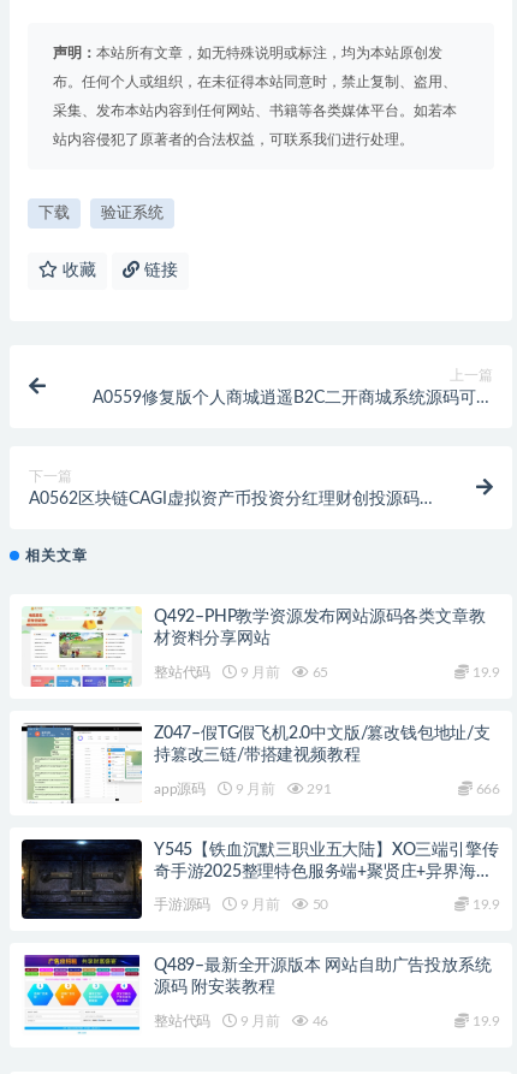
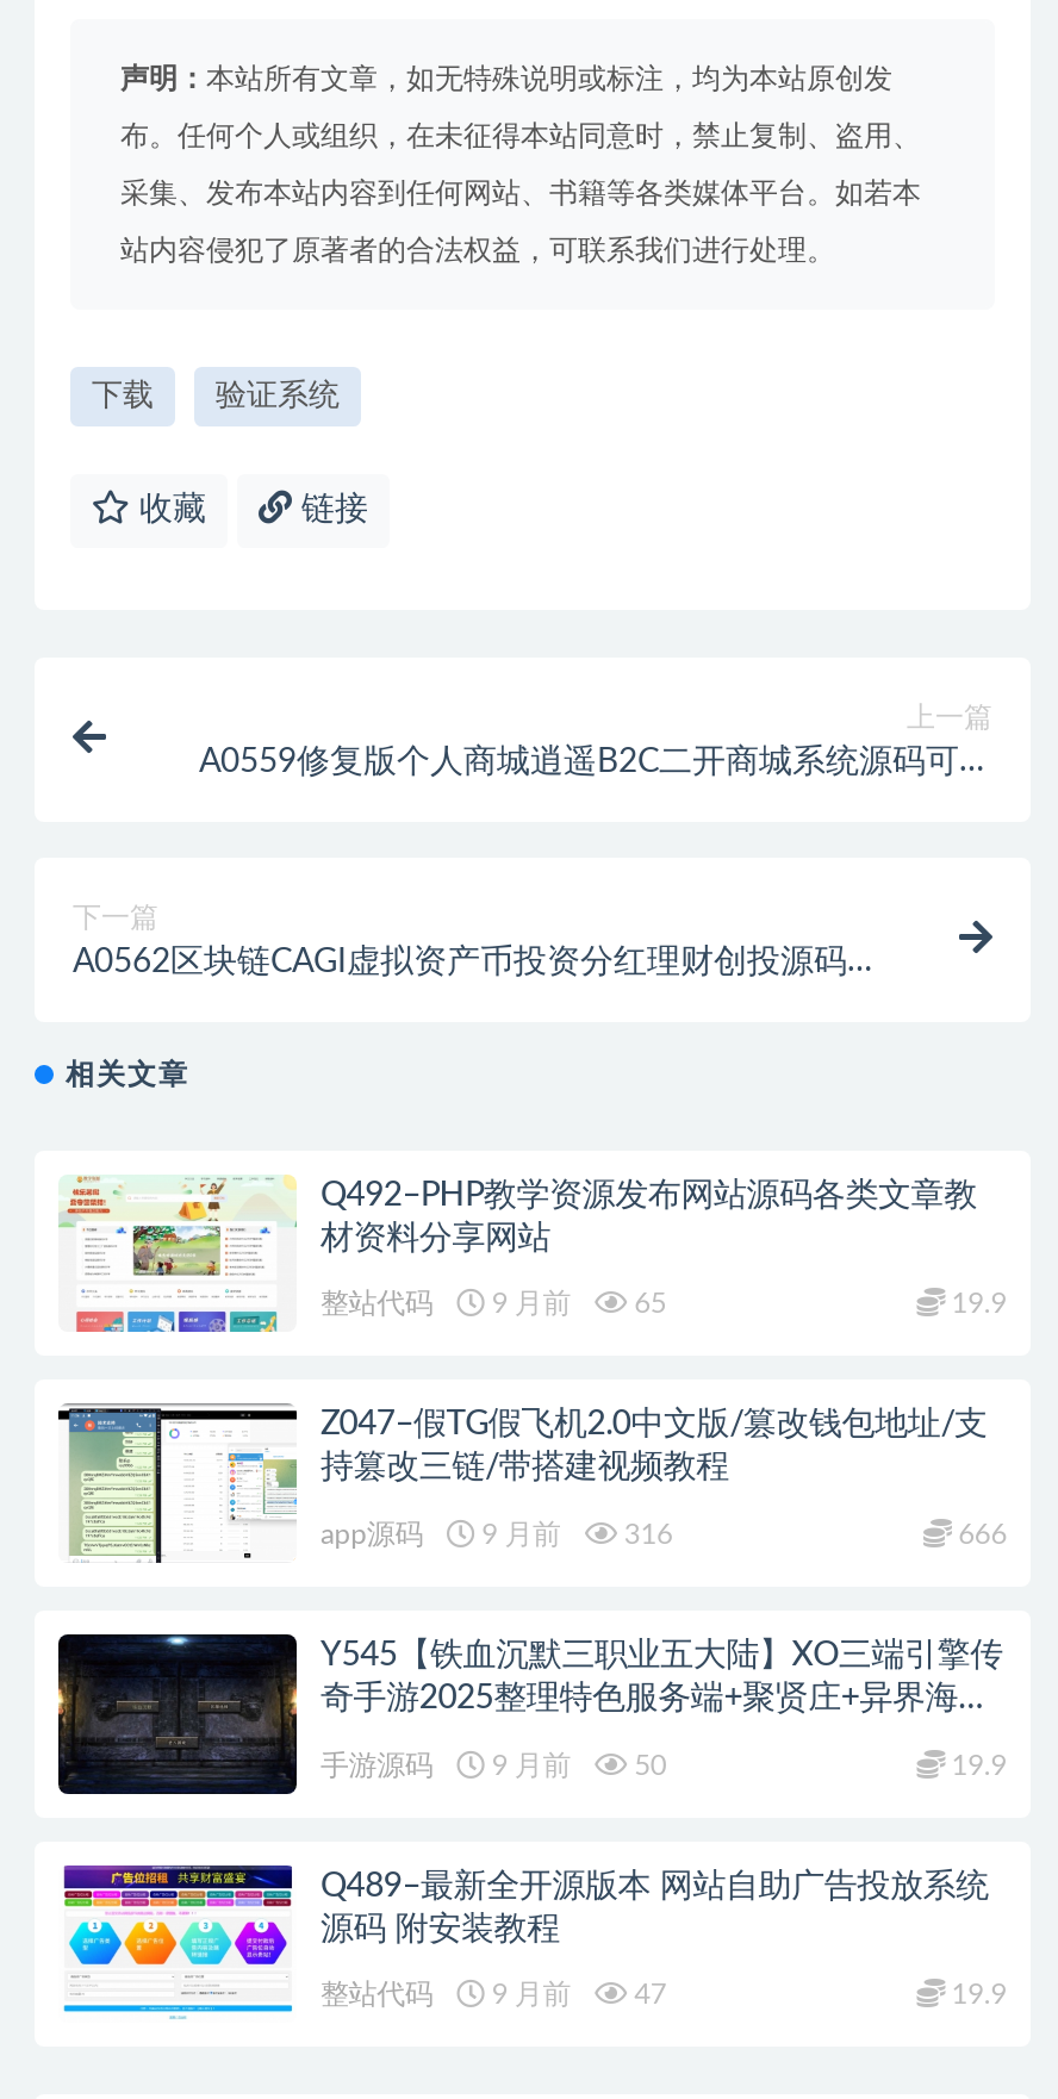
[154,782,332,796] app源码 9 月前 291 -> [320,1520,673,1548] app源码 9 月前 316
[154,1014,328,1028] 整站代码 9 月前 46 -> [320,1980,666,2009] 整站代码 9 月前 47

